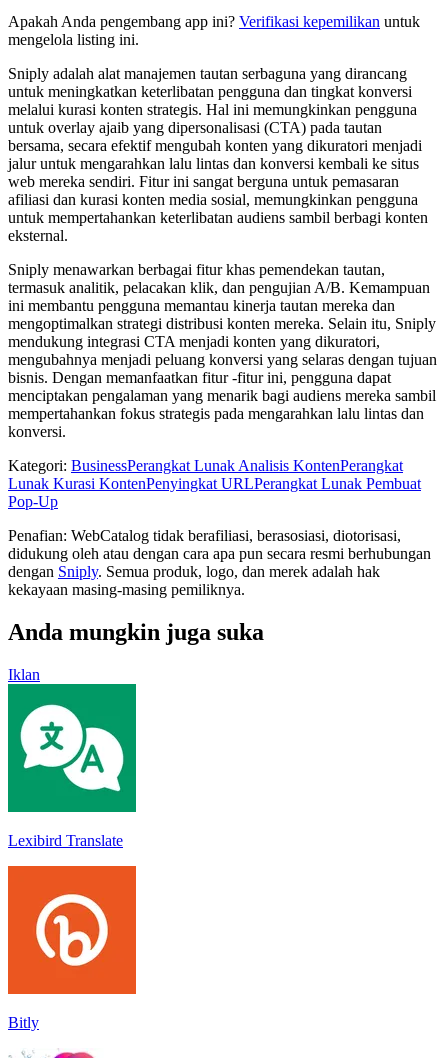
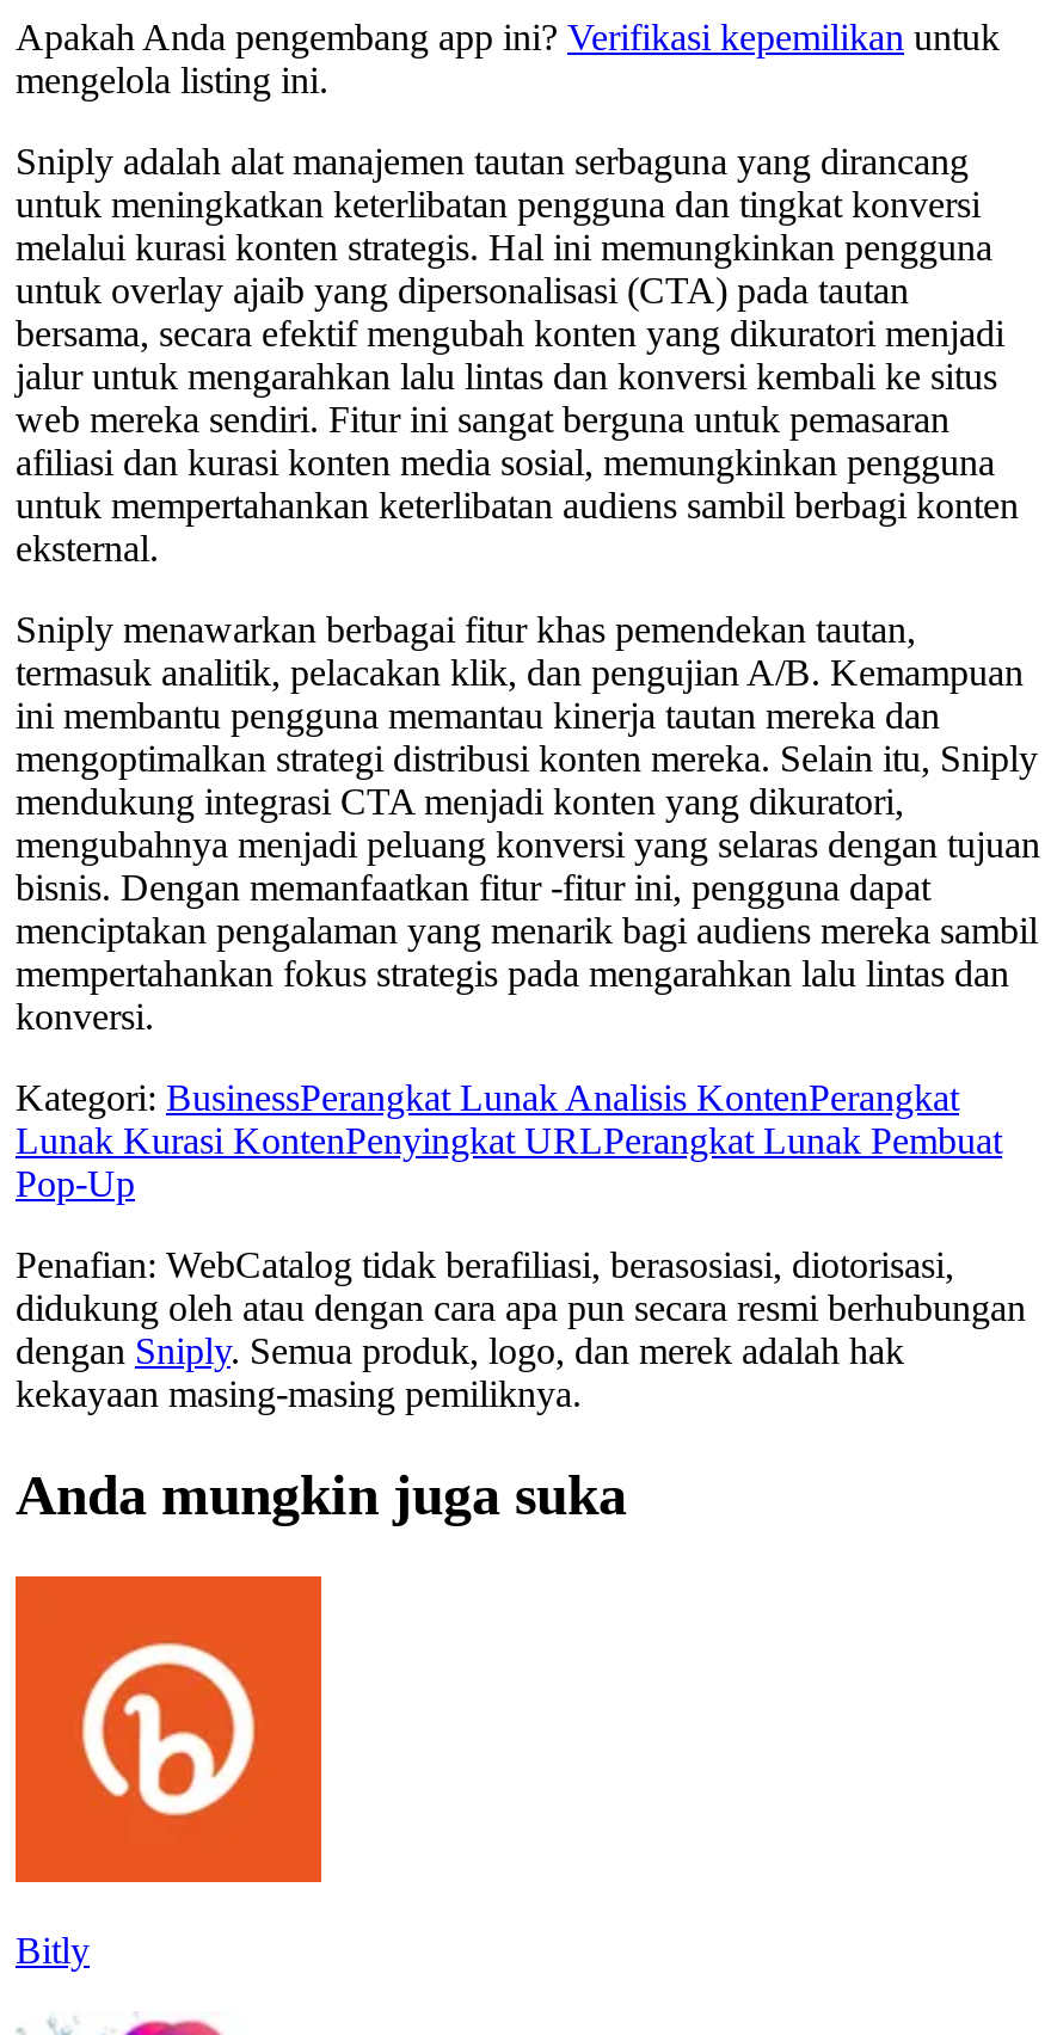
[7,666,137,813] [image] | Iklan -> none
[8,832,123,849] Lexibird Translate -> none

